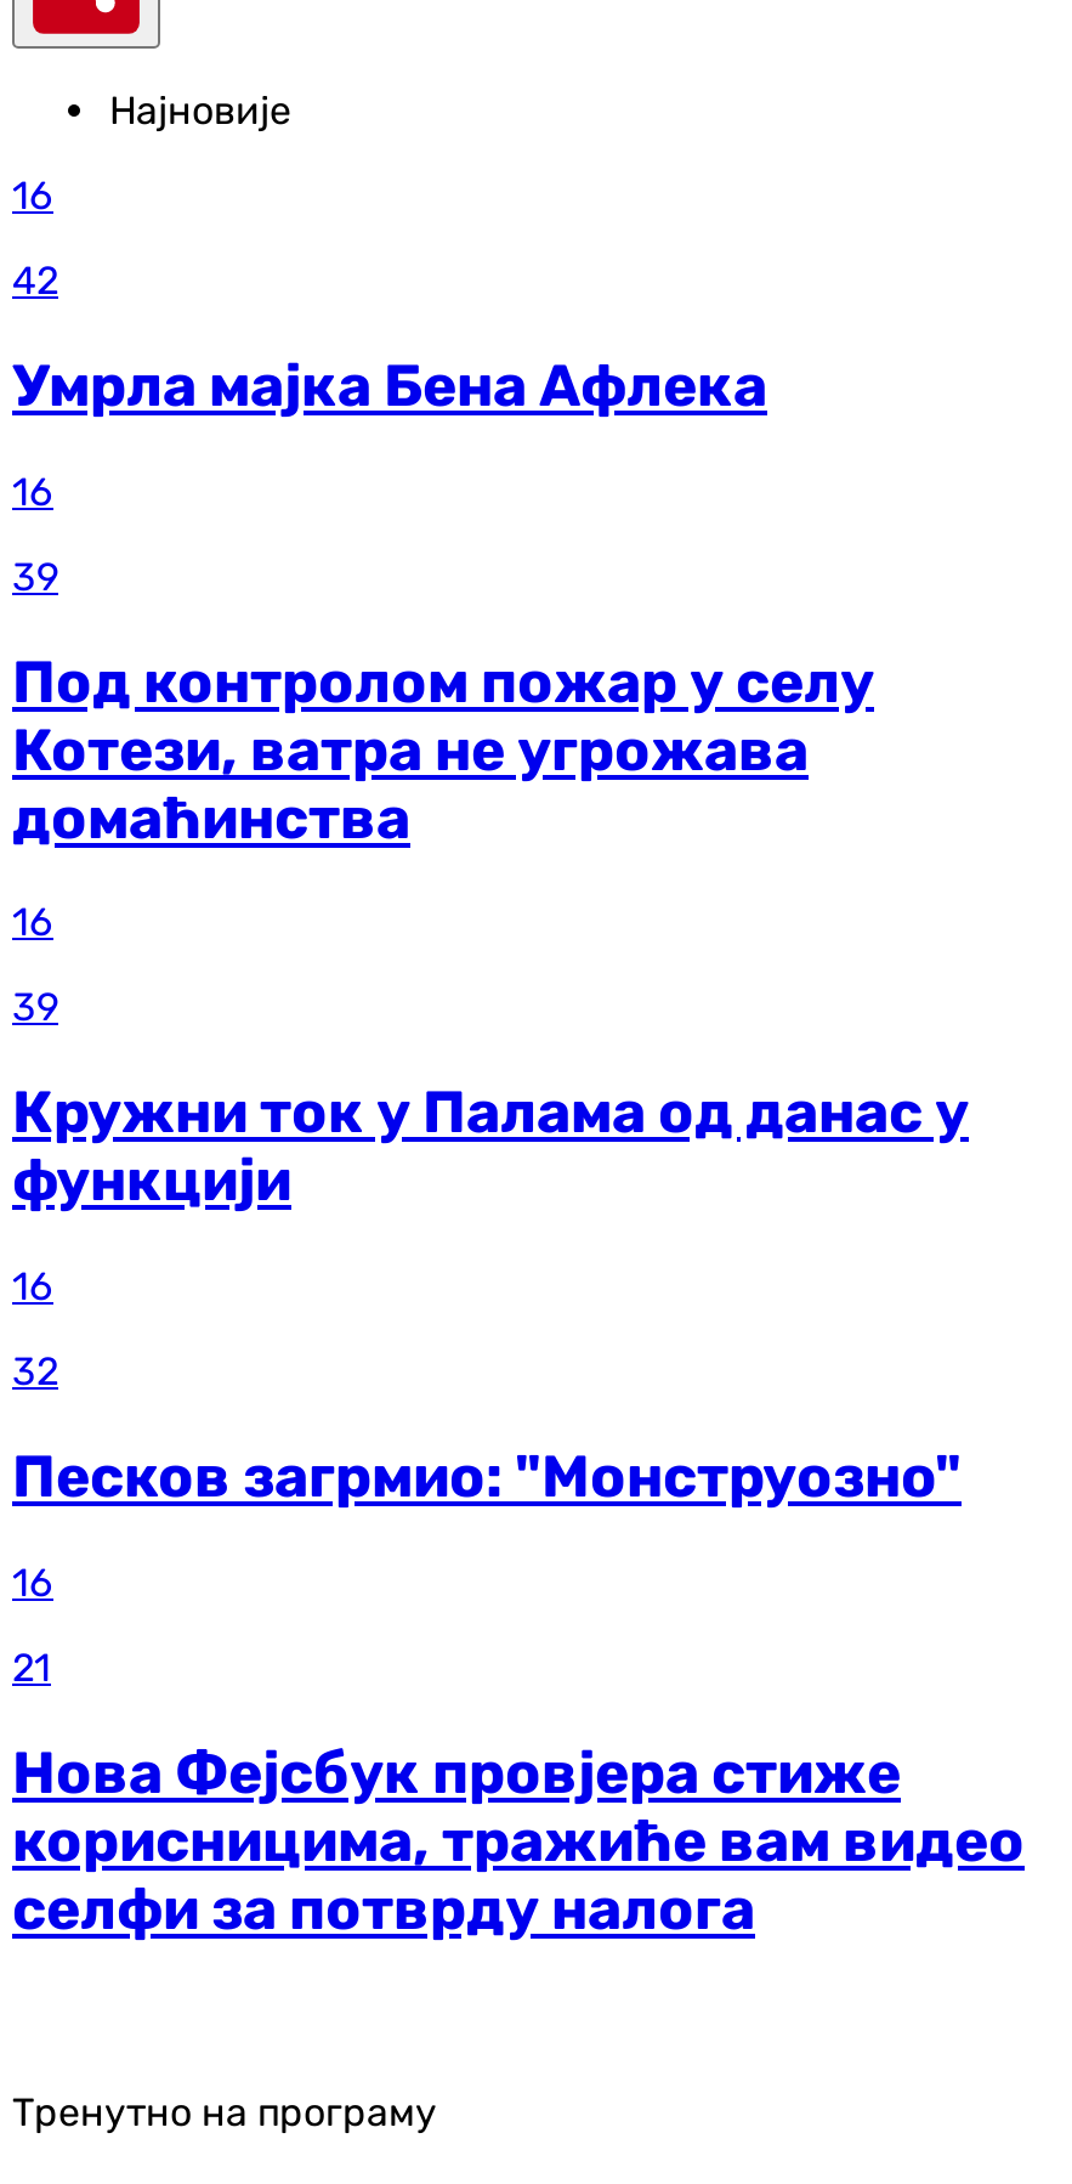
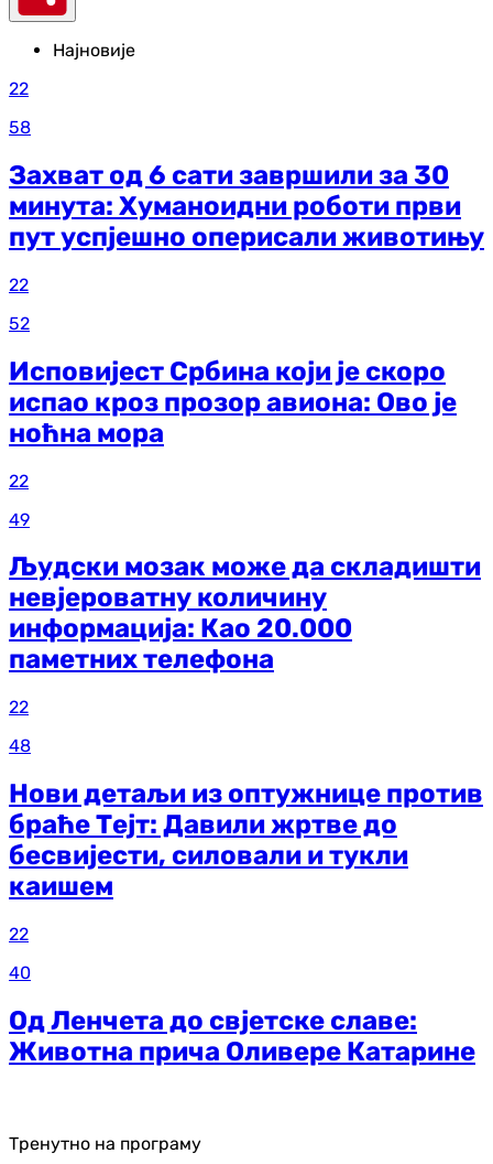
[12,172,53,218] 16 -> [9,78,29,99] 22
[12,257,58,303] 42 -> [9,117,31,138] 58
[12,352,767,420] Умрла мајка Бена Афлека -> [9,160,484,252] Захват од 6 сати завршили за 30 | минута: Хуманоидни роботи први | пут успјешно оперисали животињу
[12,468,53,514] 16 -> [9,274,29,295] 22
[12,553,58,599] 39 -> [9,313,30,334] 52
[12,648,874,852] Под контролом пожар у селу | Котези, ватра не угрожава | домаћинства -> [9,356,457,448] Исповијест Србина који је скоро | испао кроз прозор авиона: Ово је | ноћна мора
[12,900,53,946] 16 -> [9,470,29,491] 22
[12,985,58,1031] 39 -> [9,509,30,530] 49
[12,1080,969,1216] Кружни ток у Палама од данас у | функцији -> [9,552,481,675] Људски мозак може да складишти | невјероватну количину | информација: Као 20.000 | паметних телефона
[12,1264,53,1310] 16 -> [9,697,29,718] 22
[12,1349,58,1395] 32 -> [9,736,31,756] 48
[12,1444,962,1512] Песков загрмио: "Монструозно" -> [9,778,483,902] Нови детаљи из оптужнице против | браће Тејт: Давили жртве до | бесвијести, силовали и тукли | каишем
[12,1560,53,1606] 16 -> [9,924,29,945] 22
[12,1645,51,1691] 21 -> [9,962,31,983] 40
[12,1739,1025,1943] Нова Фејсбук провјера стиже | корисницима, тражиће вам видео | селфи за потврду налога -> [9,1005,475,1067] Од Ленчета до свјетске славе: | Животна прича Оливере Катарине

